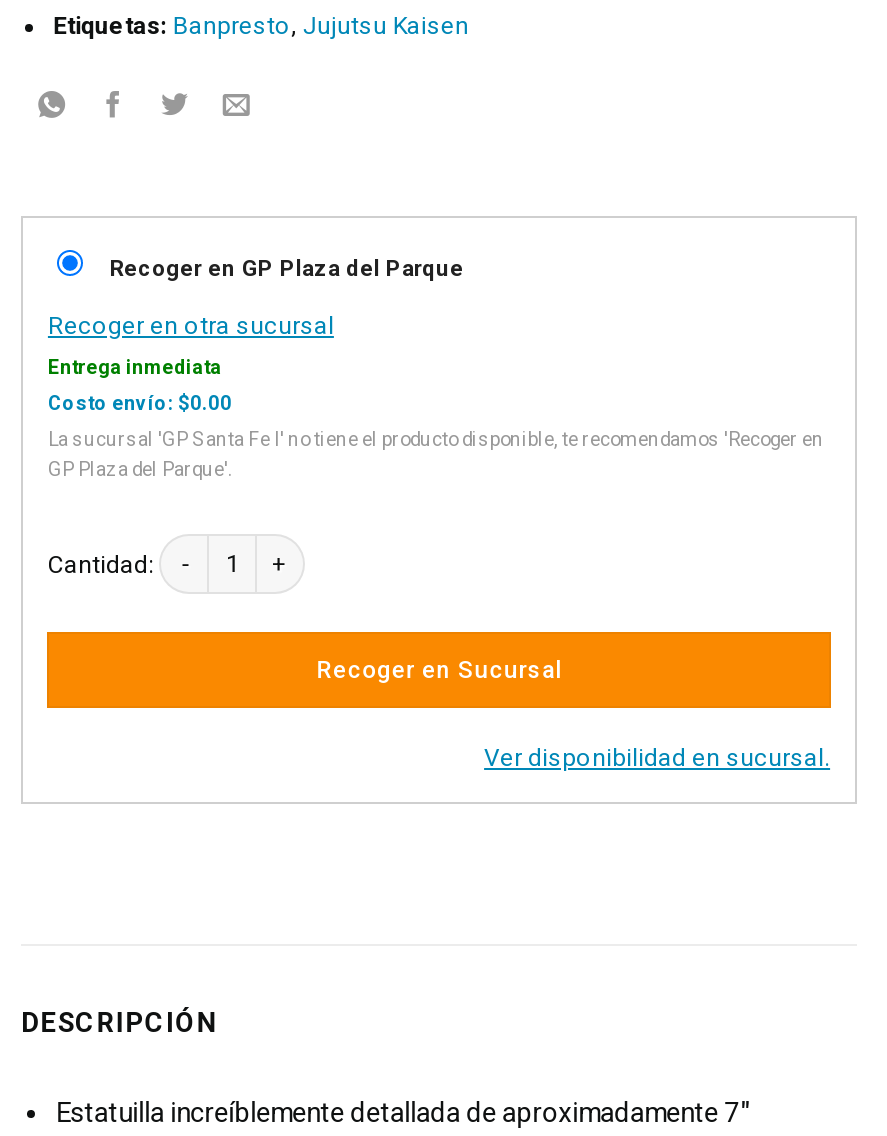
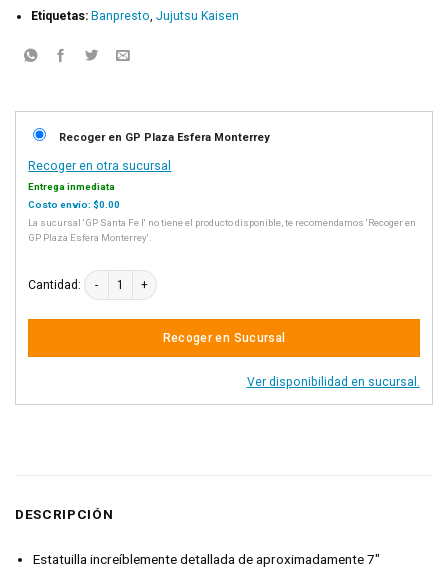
[110,255,464,281] Recoger en GP Plaza del Parque -> [59,131,270,144] Recoger en GP Plaza Esfera Monterrey
[48,458,234,480] GP Plaza del Parque'. -> [28,232,152,243] GP Plaza Esfera Monterrey'.

